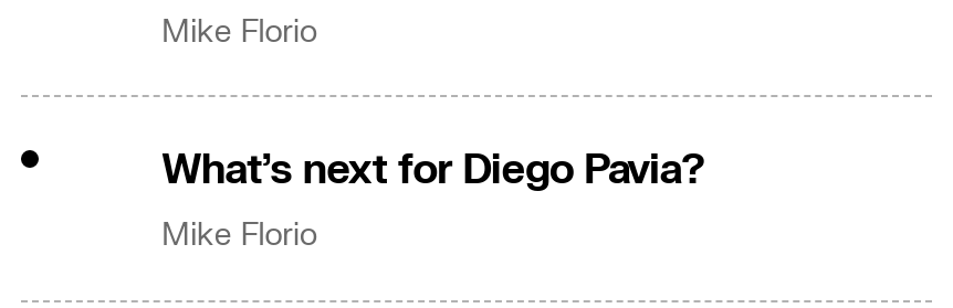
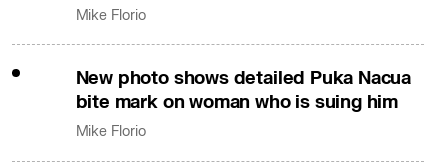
[161,143,705,196] What’s next for Diego Pavia? -> [75,66,411,114] New photo shows detailed Puka Nacua | bite mark on woman who is suing him

